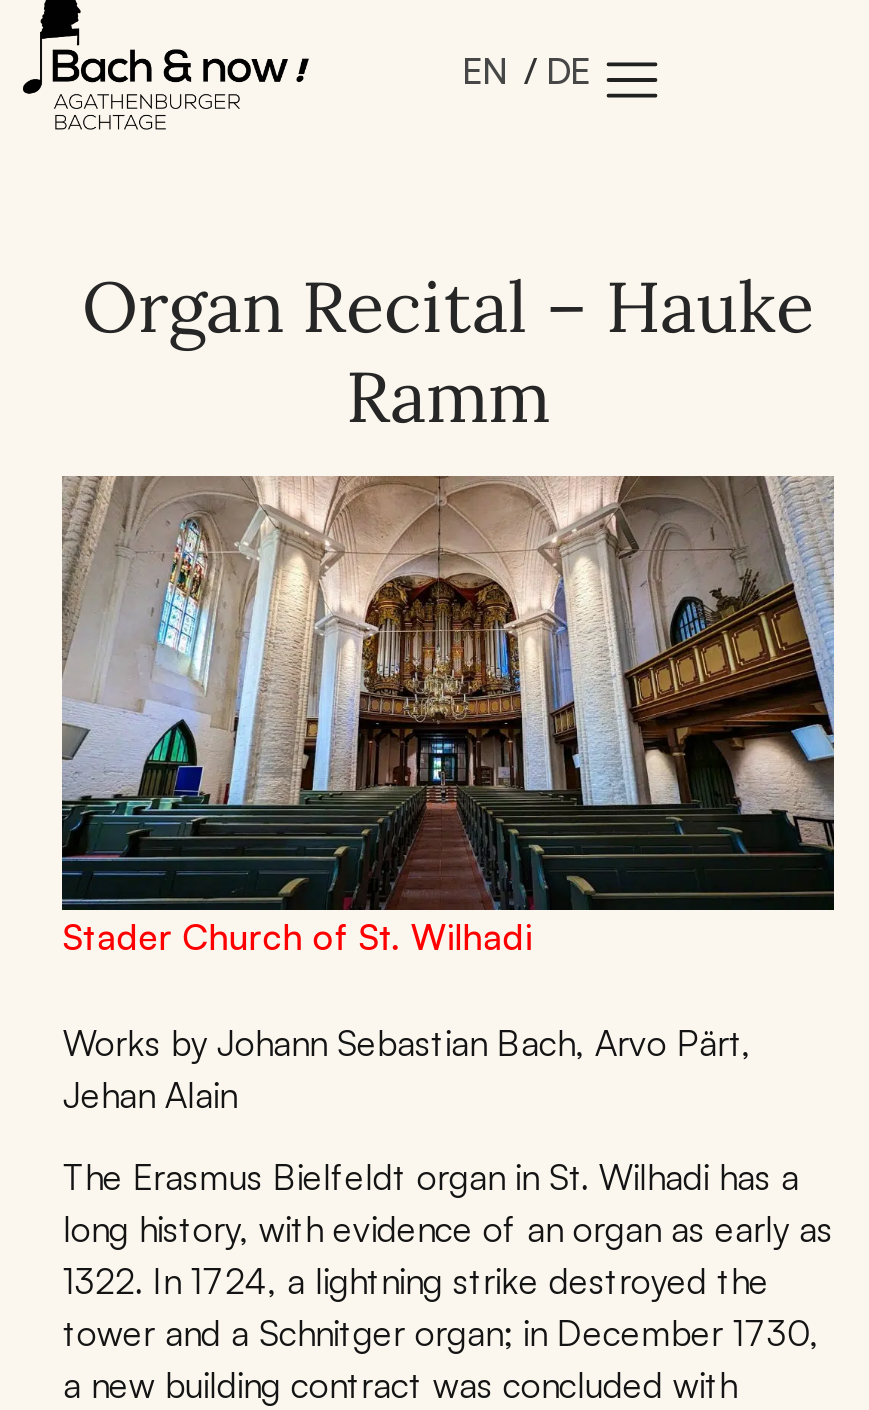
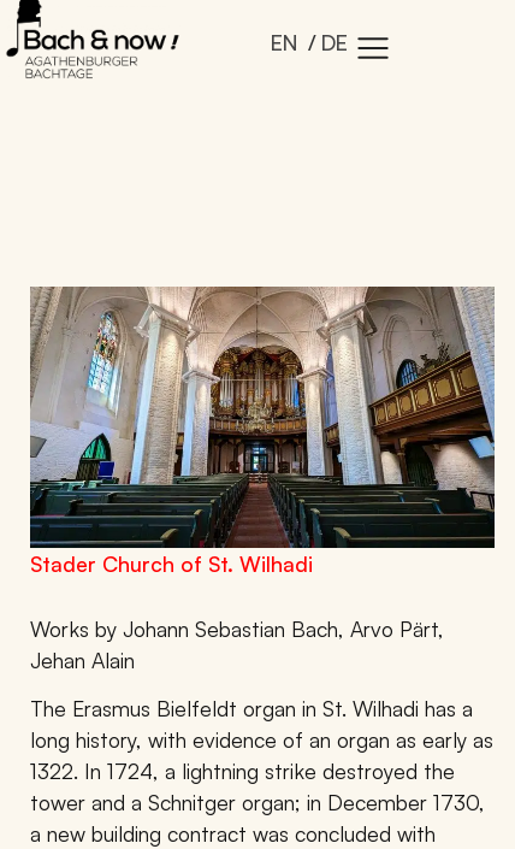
[82,262,814,442] Organ Recital – Hauke | Ramm -> none

